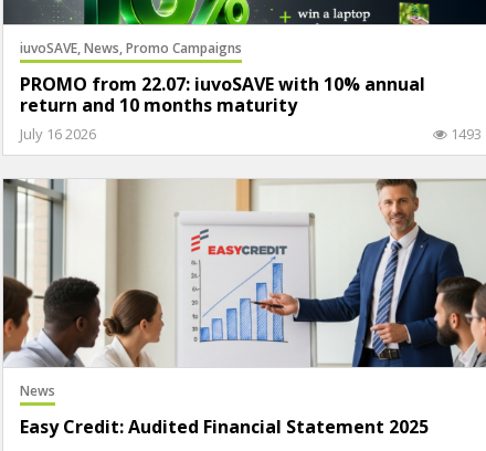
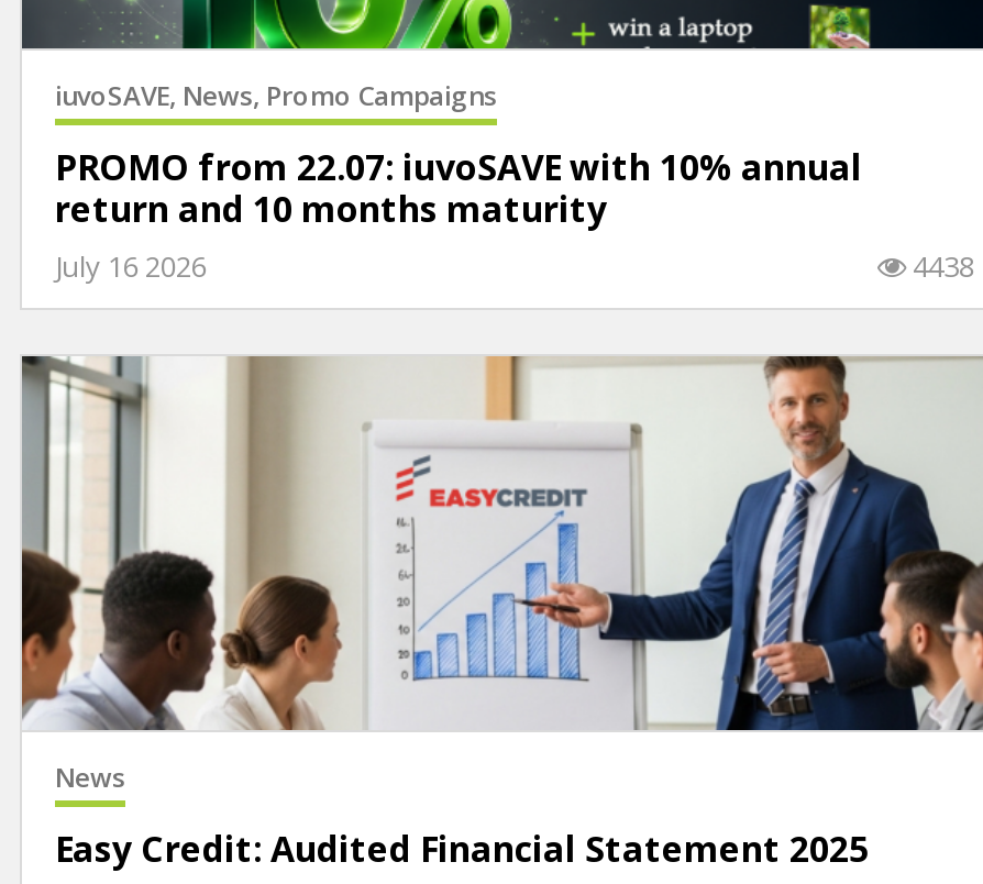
[447,124,482,143] 1493 -> [906,246,974,285] 4438

